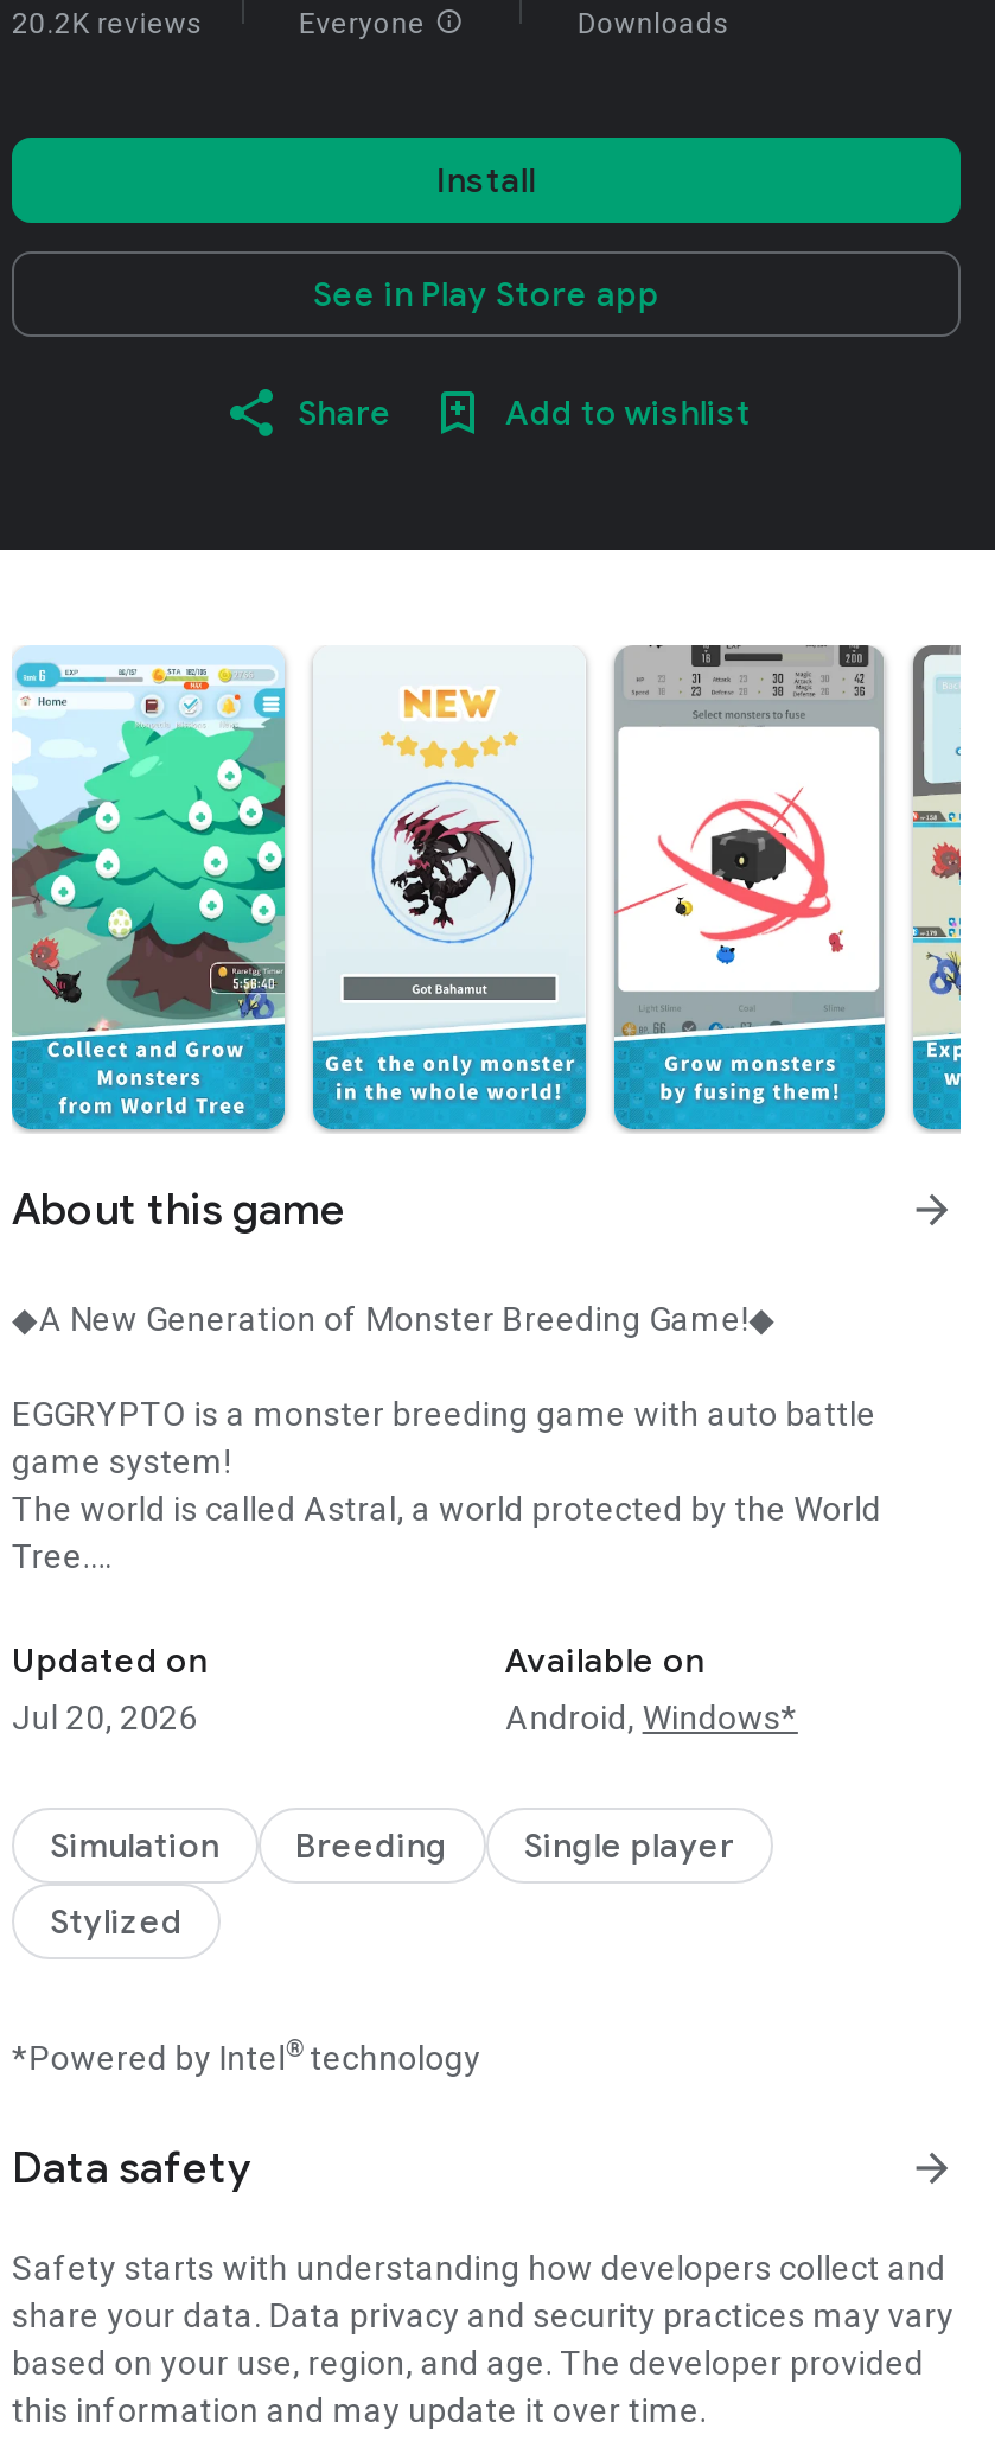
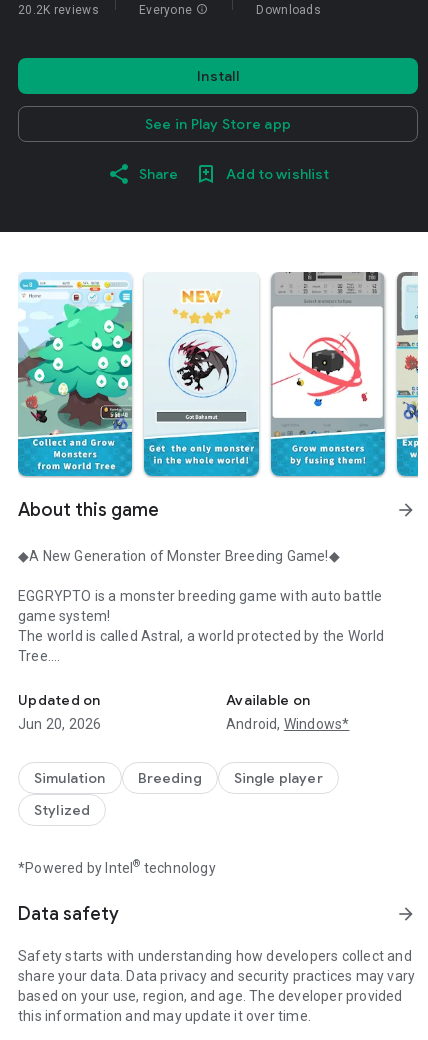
[12,1698,198,1736] Jul 20, 2026 -> [18,716,101,732] Jun 20, 2026

